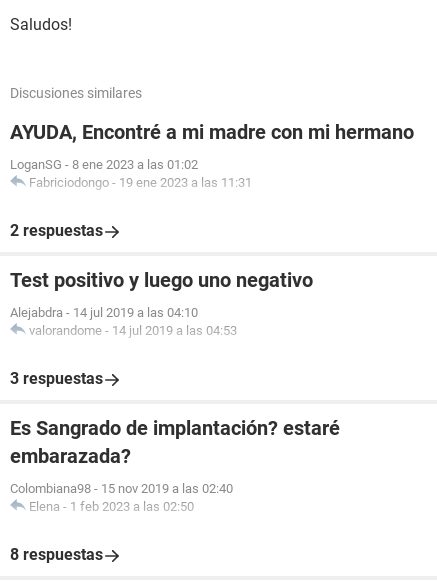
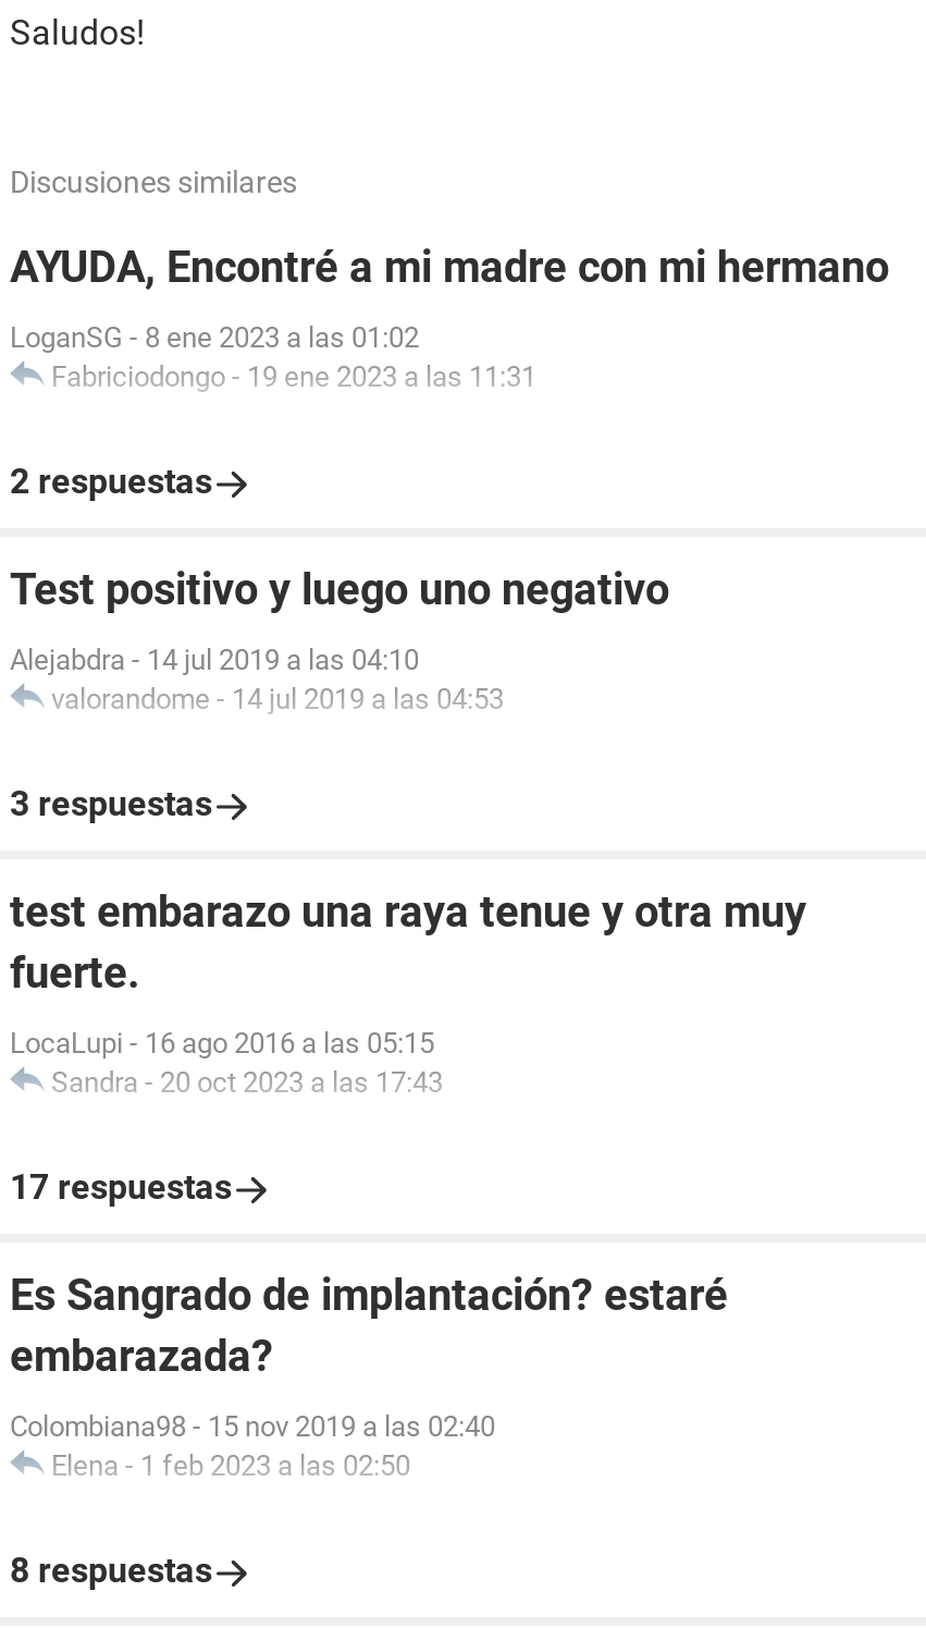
none -> [10,885,806,1208] test embarazo una raya tenue y otra muy | fuerte. | LocaLupi - 16 ago 2016 a las 05:15 | Sandra - 20 oct 2023 a las 17:43 | 17 respuestas

